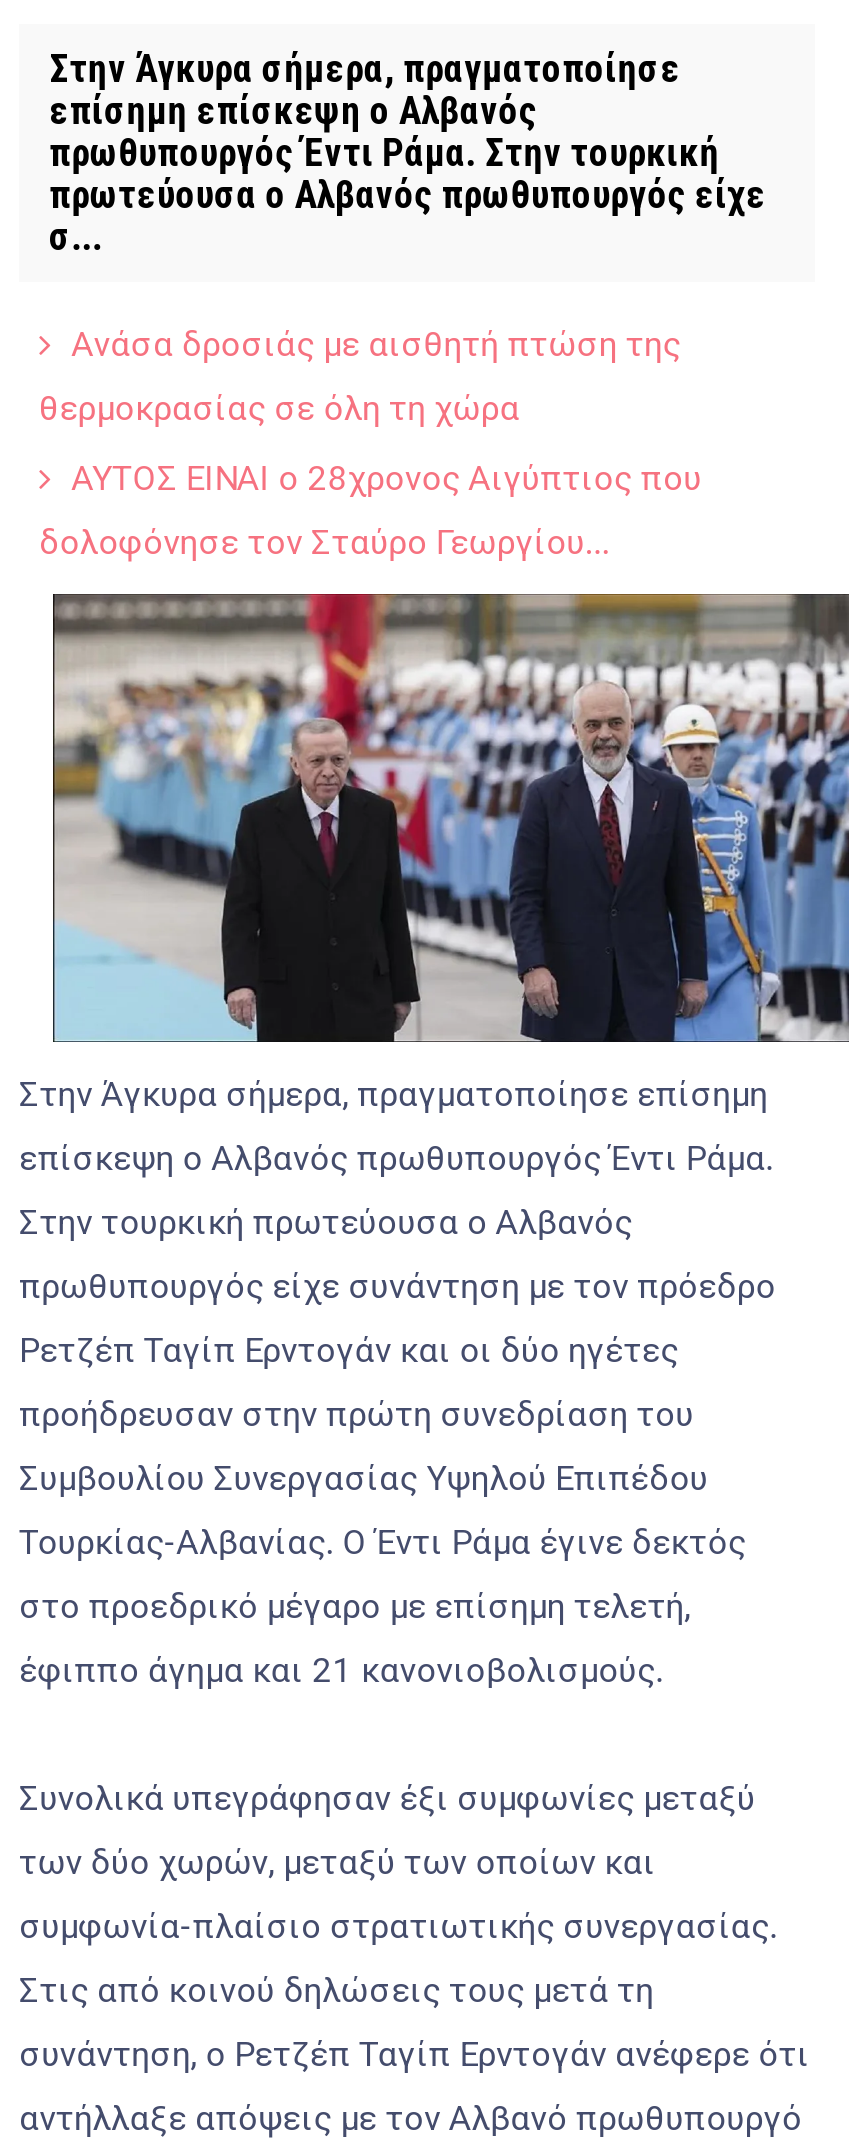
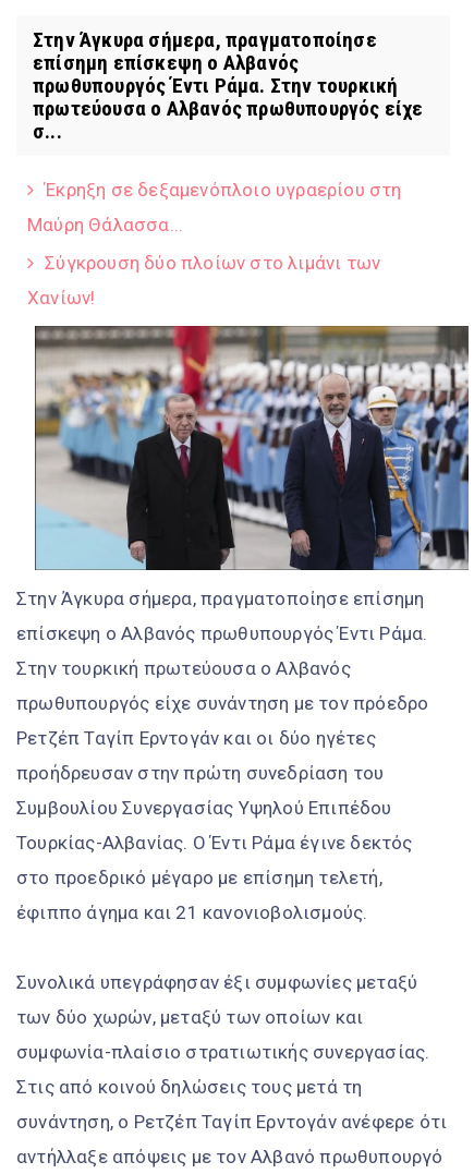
[71,324,681,364] Ανάσα δροσιάς με αισθητή πτώση της -> [45,179,402,200] Έκρηξη σε δεξαμενόπλοιο υγραερίου στη
[39,388,520,428] θερμοκρασίας σε όλη τη χώρα -> [27,213,183,235] Μαύρη Θάλασσα...
[71,458,702,498] ΑΥΤΟΣ ΕΙΝΑΙ ο 28χρονος Αιγύπτιος που -> [45,252,381,273] Σύγκρουση δύο πλοίων στο λιμάνι των
[39,522,610,562] δολοφόνησε τον Σταύρο Γεωργίου... -> [27,286,95,308] Χανίων!

